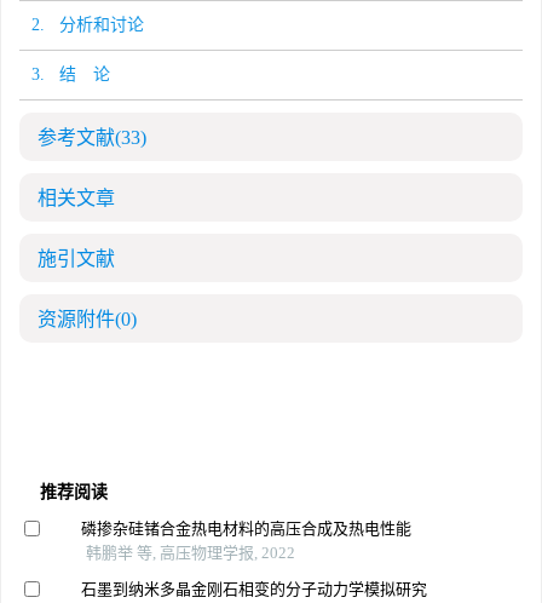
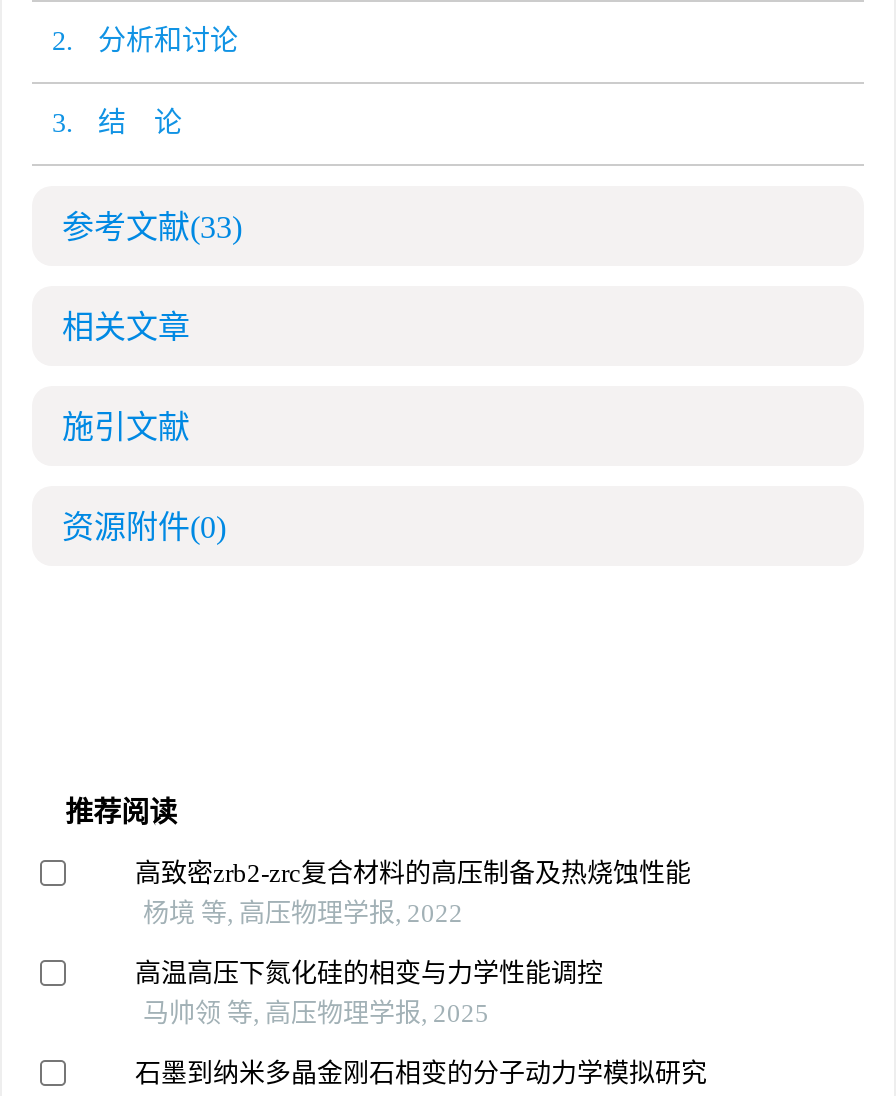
[82,519,412,562] 磷掺杂硅锗合金热电材料的高压合成及热电性能 | 韩鹏举 等, 高压物理学报, 2022 -> [135,858,691,1028] 高致密zrb2-zrc复合材料的高压制备及热烧蚀性能 | 杨境 等, 高压物理学报, 2022 | 高温高压下氮化硅的相变与力学性能调控 | 马帅领 等, 高压物理学报, 2025

